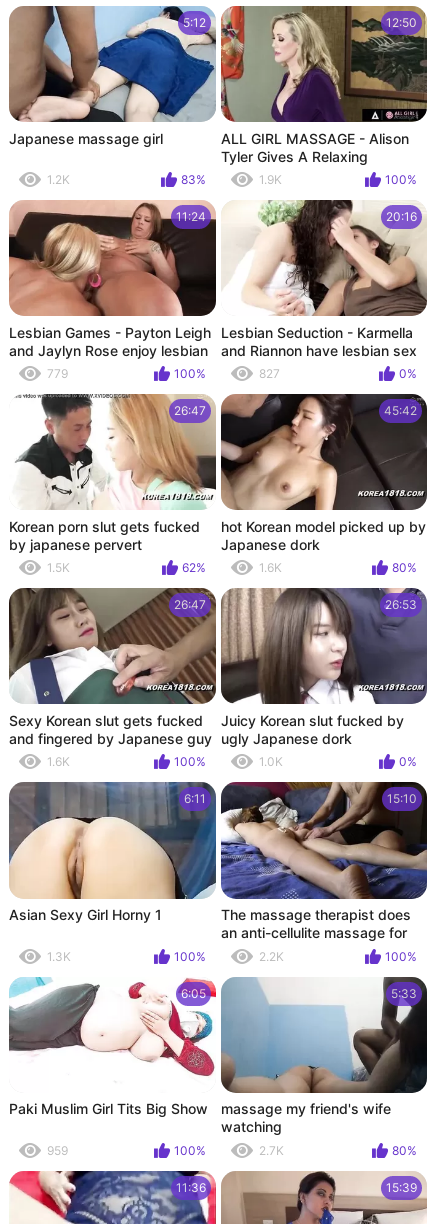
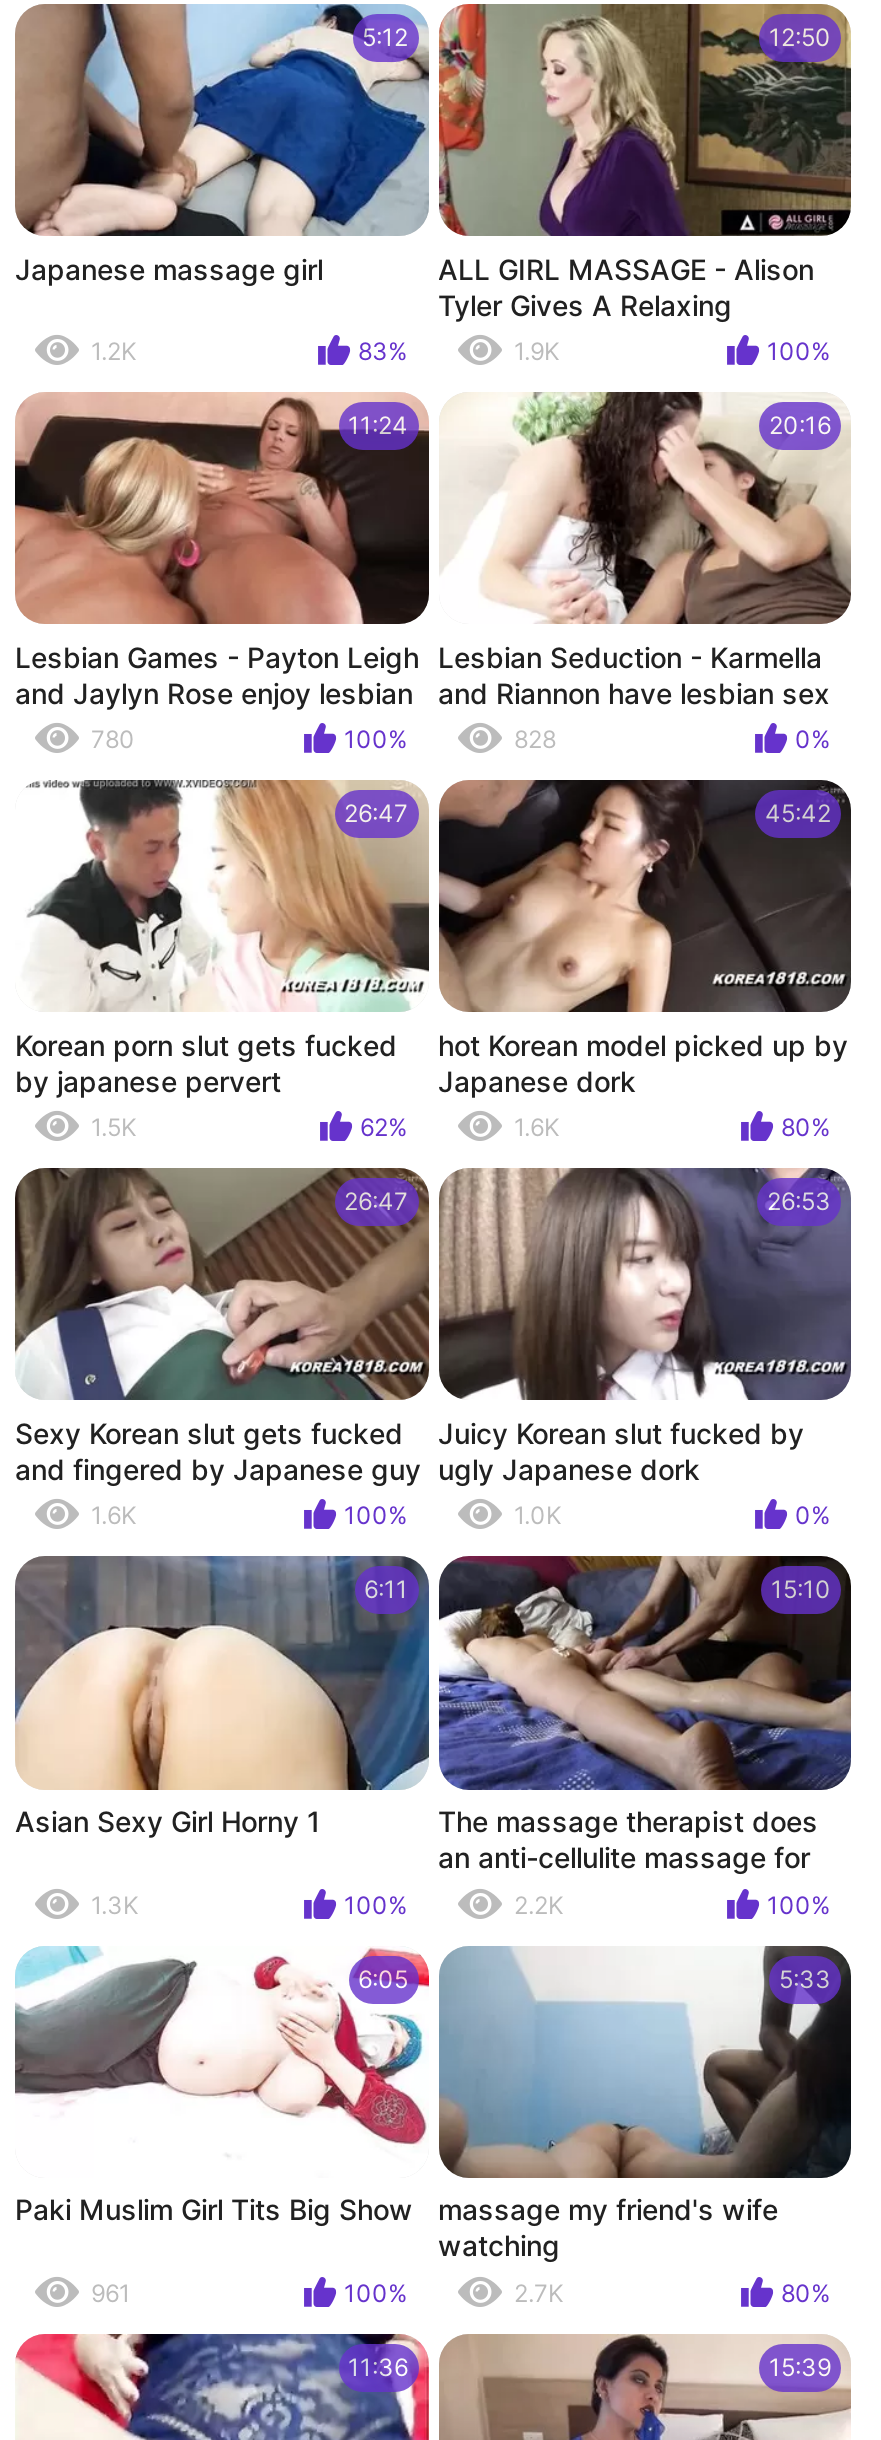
[47,366,68,381] 779 -> [91,724,135,754] 780
[258,366,279,381] 827 -> [514,724,556,754] 828
[47,1143,68,1158] 959 -> [91,2277,131,2307] 961

